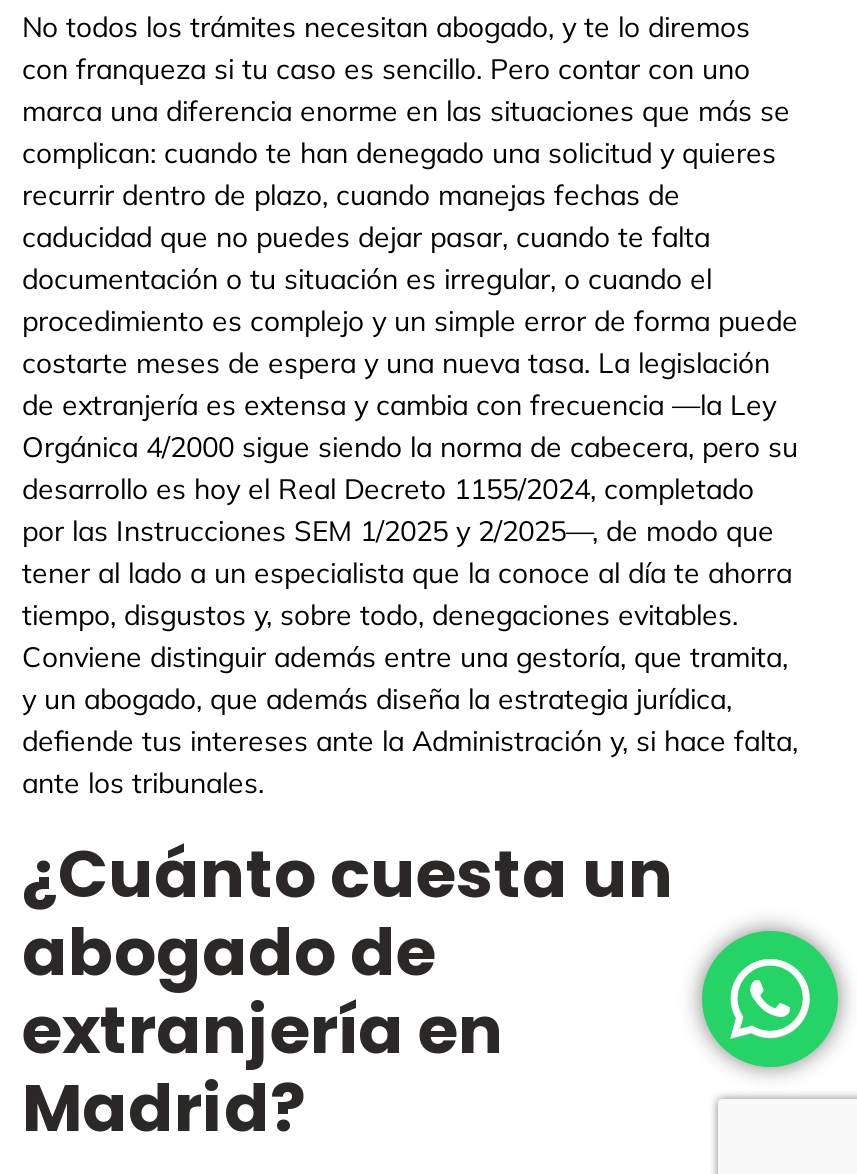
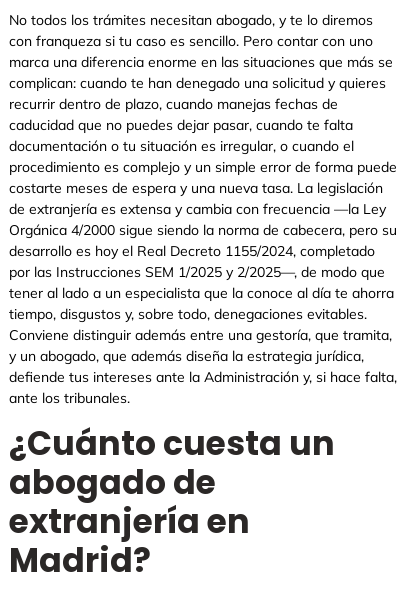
[694,923,846,1075] [image] -> none

